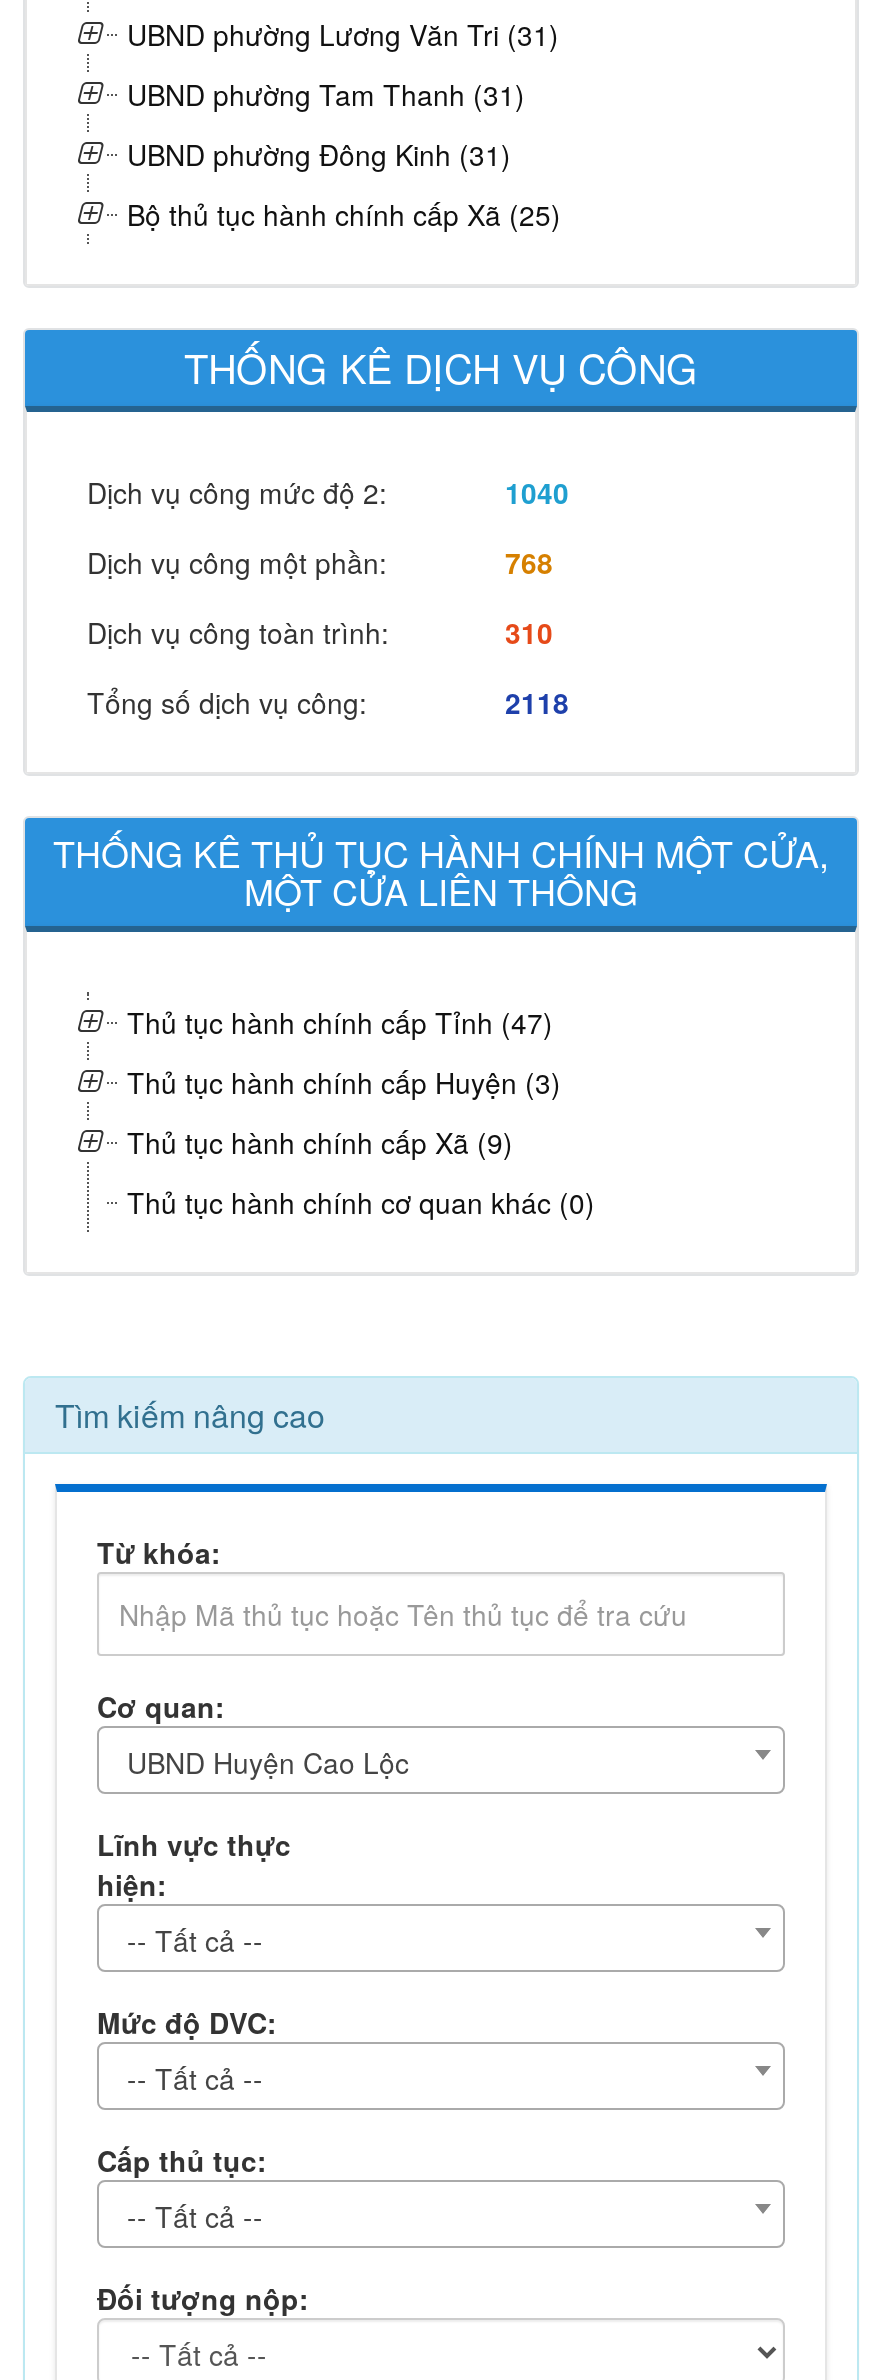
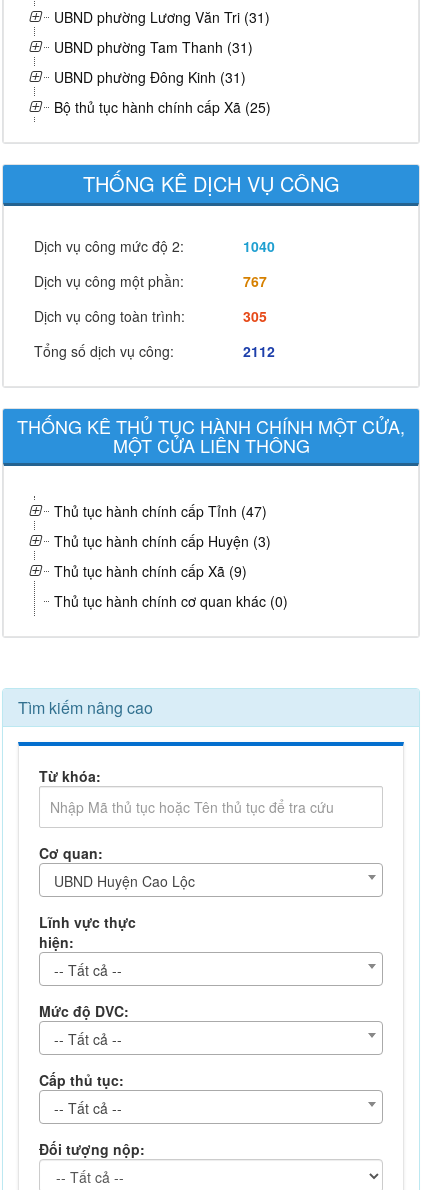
[505,542,553,582] 768 -> [243,271,267,291] 767
[505,612,553,652] 310 -> [243,306,267,326] 305
[505,682,569,722] 2118 -> [243,341,275,361] 2112

